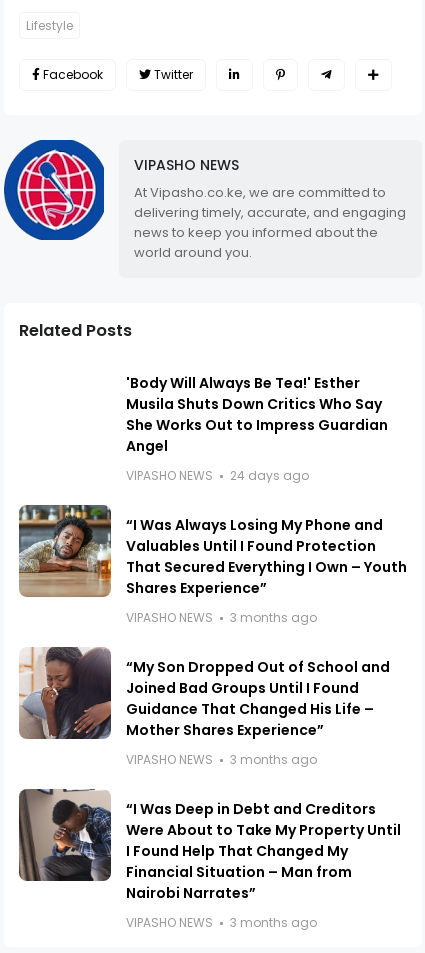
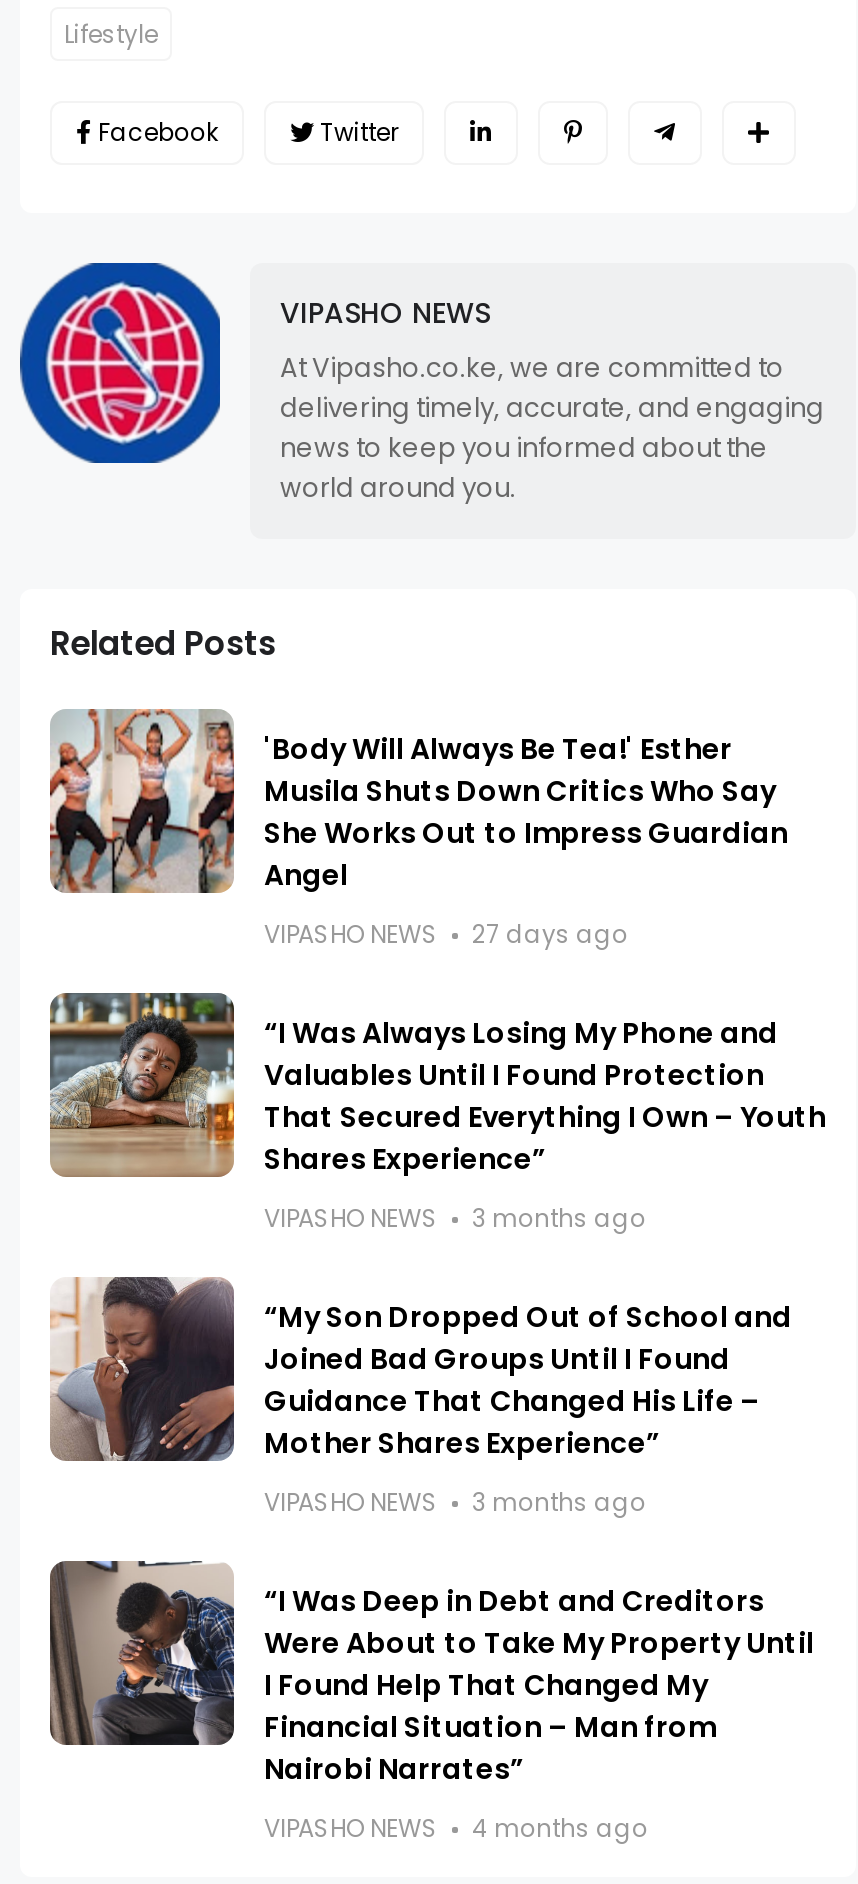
none -> [48,707,236,895] [image]
[126,467,309,484] VIPASHO NEWS 24 days ago -> [264,917,628,951] VIPASHO NEWS 27 days ago
[126,914,317,931] VIPASHO NEWS 3 months ago -> [264,1811,648,1845] VIPASHO NEWS 4 months ago

